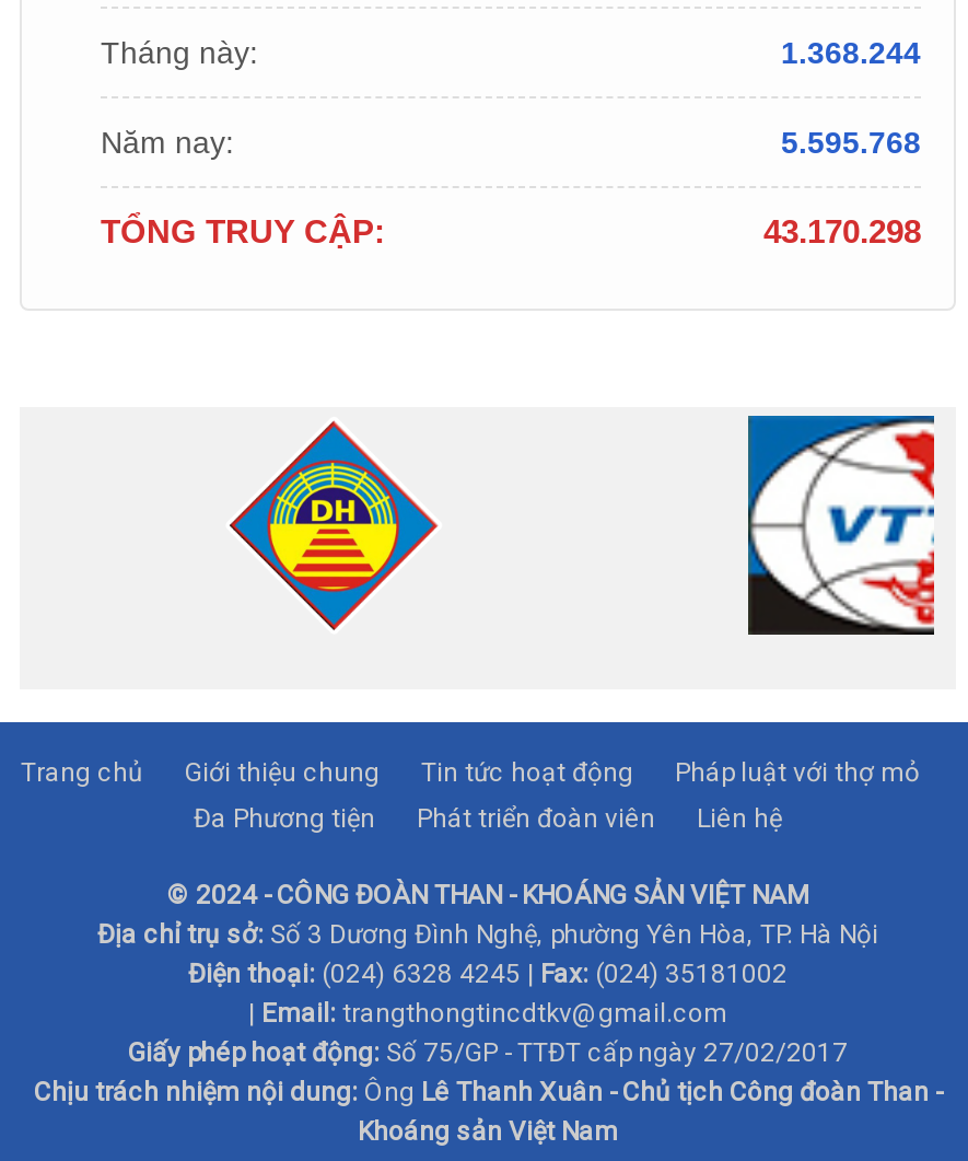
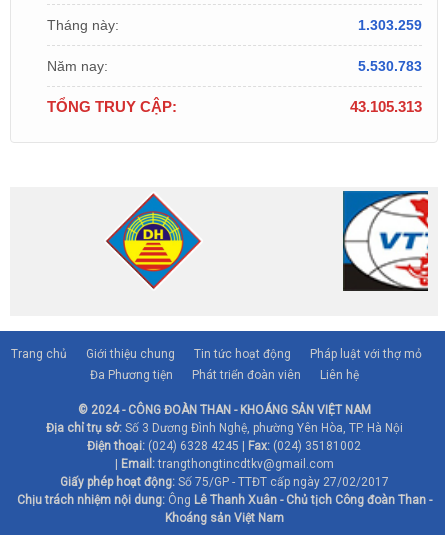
[781,34,921,69] 1.368.244 -> [358,17,422,33] 1.303.259
[781,124,921,159] 5.595.768 -> [358,58,422,74] 5.530.783
[763,211,921,249] 43.170.298 -> [350,98,422,115] 43.105.313

